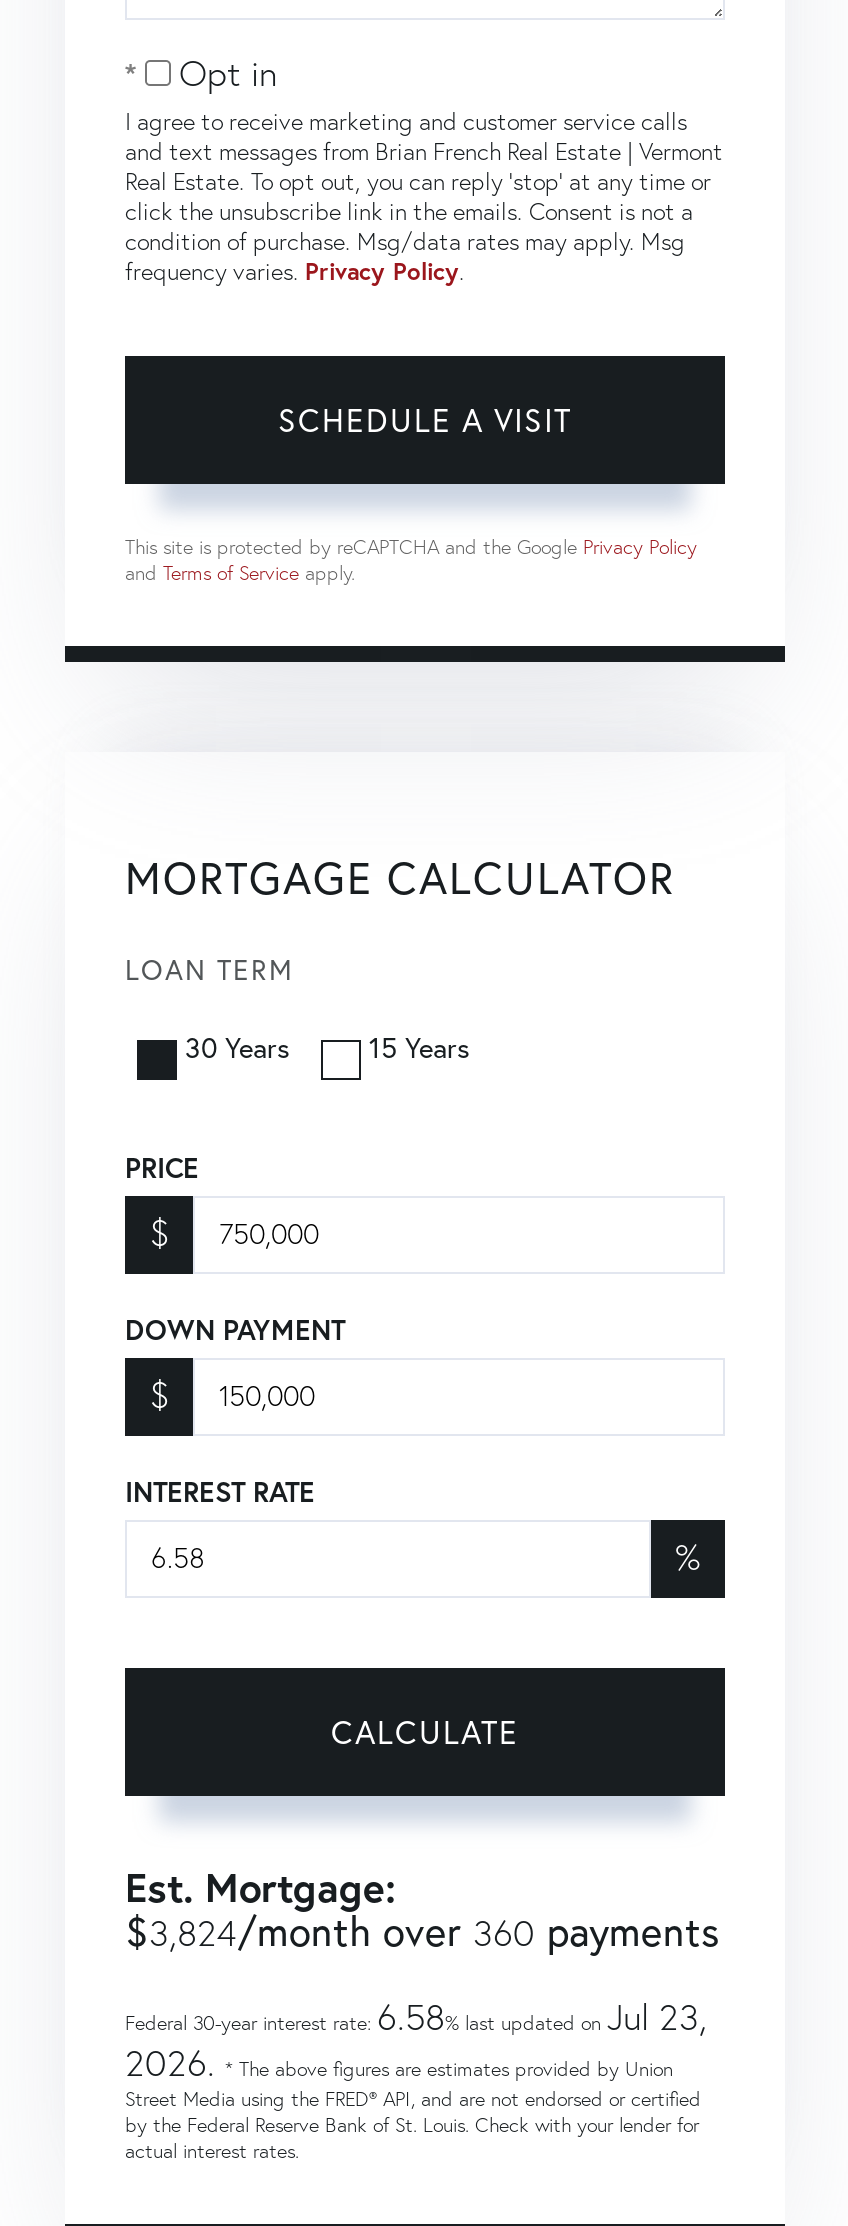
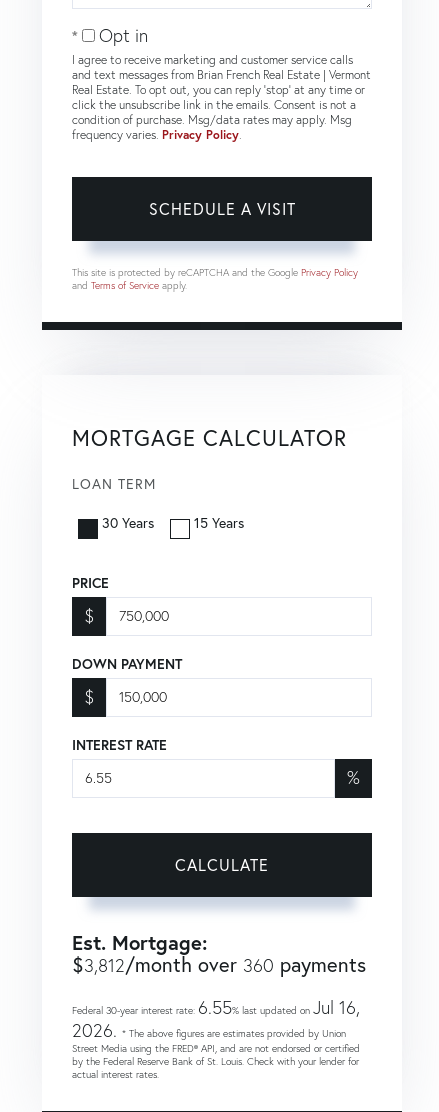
[125,1906,719,1956] $3,824/month over 360 payments -> [72,952,366,977] $3,812/month over 360 payments
[125,1994,707,2040] Federal 30-year interest rate: 6.58% last updated on Jul 23, -> [72,996,360,1019] Federal 30-year interest rate: 6.55% last updated on Jul 16,

